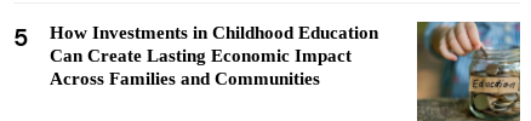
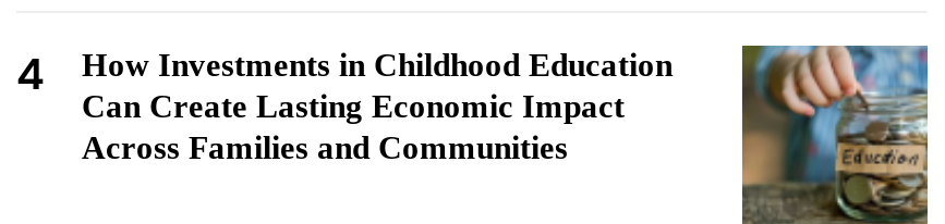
[13,22,378,53] 5 How Investments in Childhood Education -> [16,46,673,102] 4 How Investments in Childhood Education

